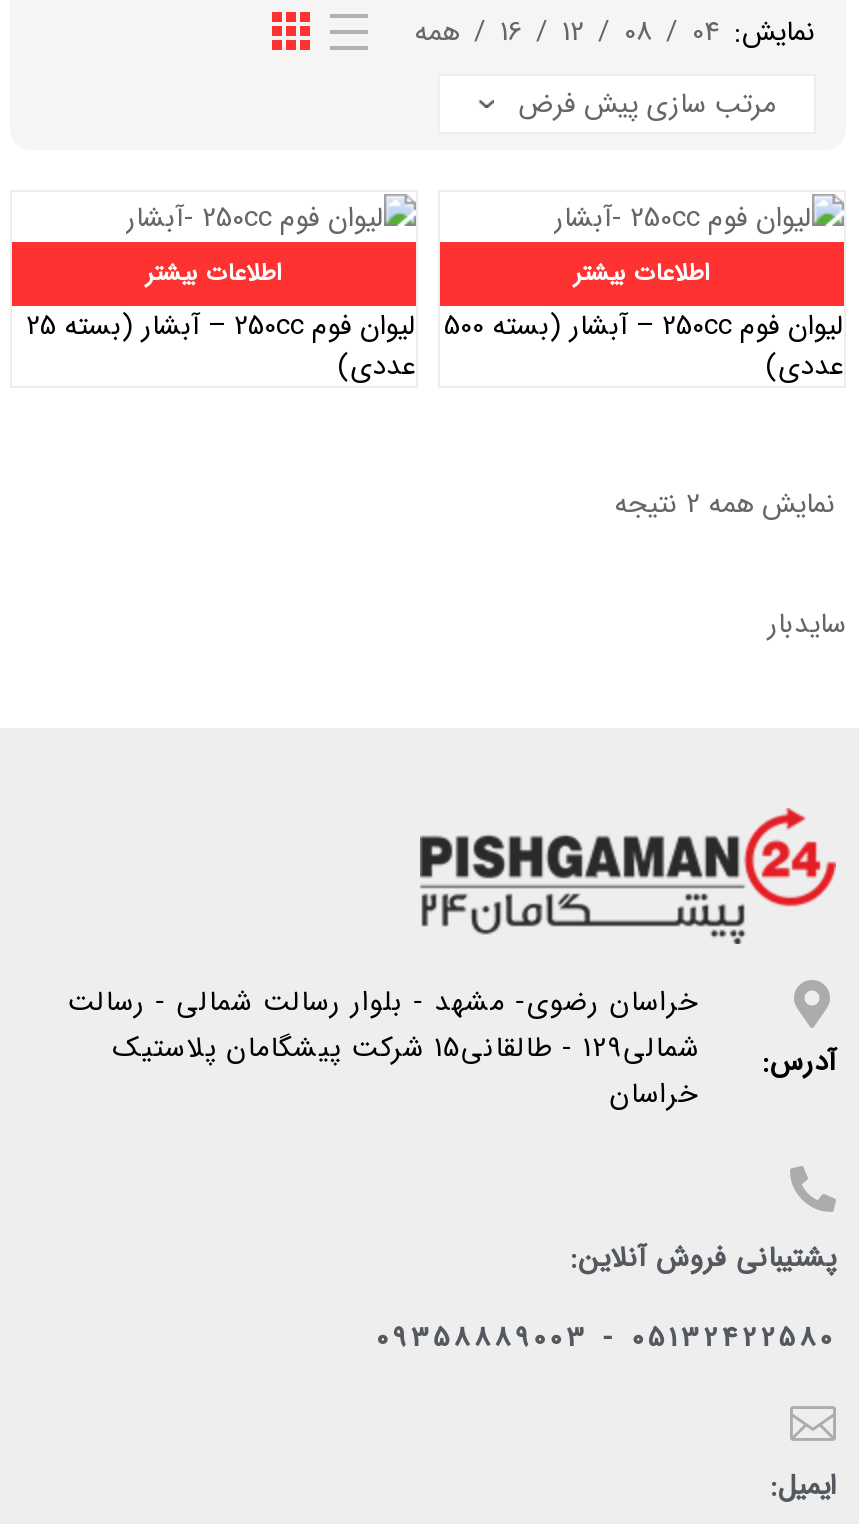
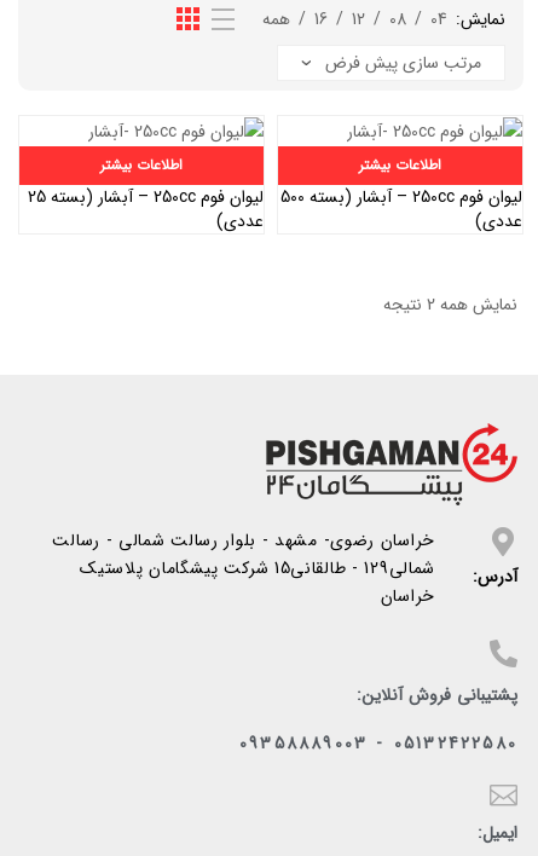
[768,601,846,645] سایدبار -> none

